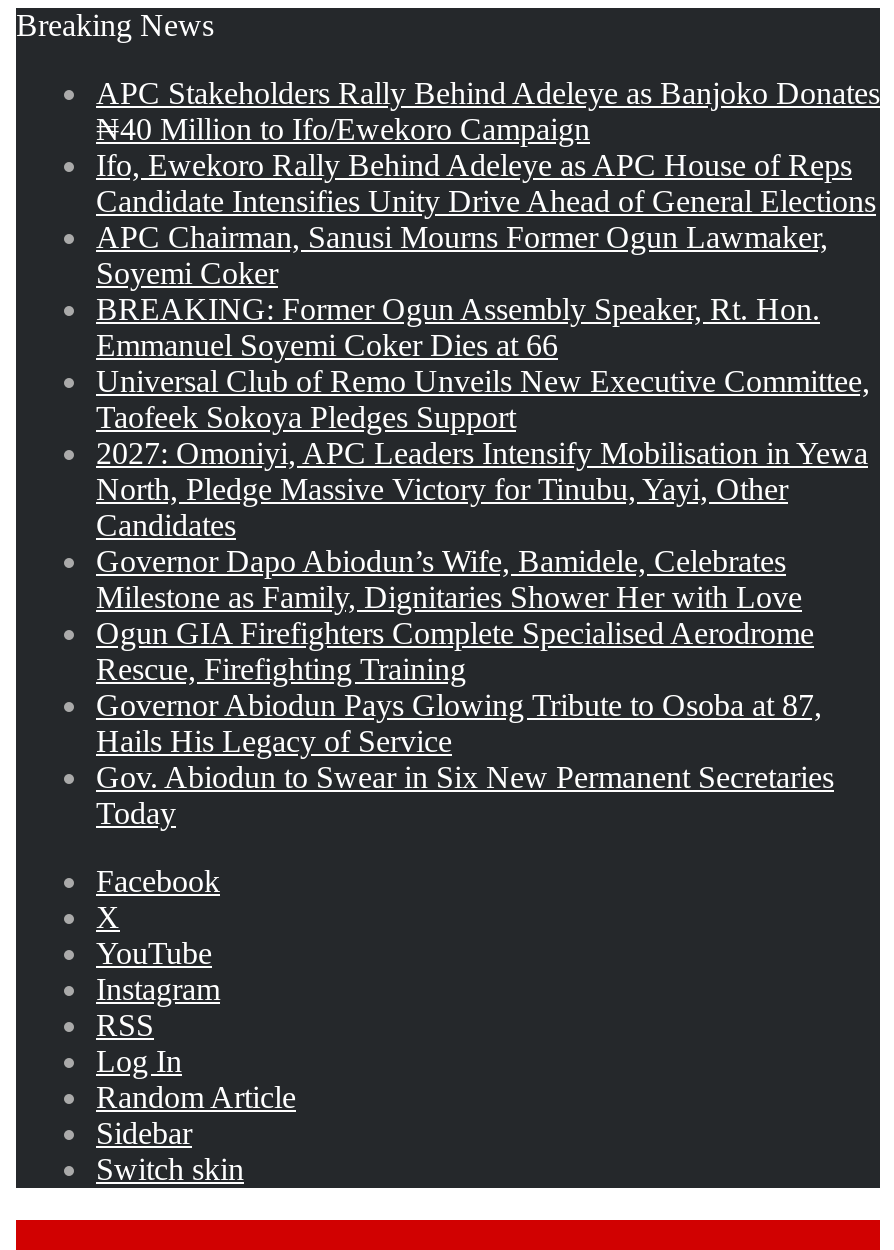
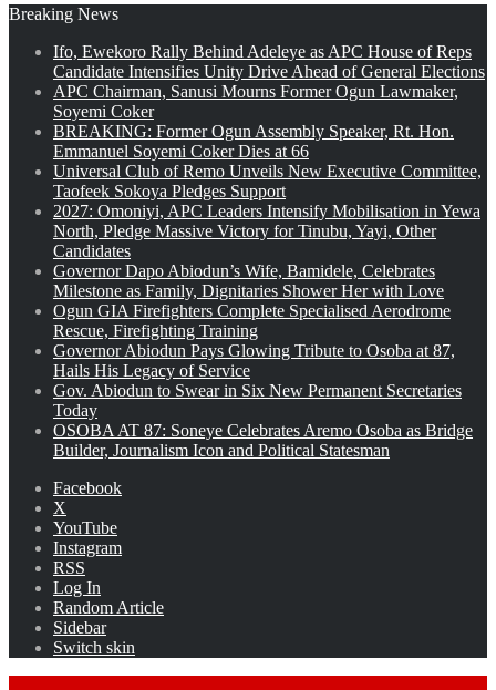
[96,76,880,146] APC Stakeholders Rally Behind Adeleye as Banjoko Donates | ₦40 Million to Ifo/Ewekoro Campaign -> none
moved [96,148,876,830] -> [53,42,485,420]: Ifo, Ewekoro Rally Behind Adeleye as APC House of Reps | Candidate Intensifies Unity Drive Ahead of General Elections | APC Chairman, Sanusi Mourns Former Ogun Lawmaker, | ... | Gov. Abiodun to Swear in Six New Permanent Secretaries | Today
none -> [53,421,473,460] OSOBA AT 87: Soneye Celebrates Aremo Osoba as Bridge | Builder, Journalism Icon and Political Statesman

